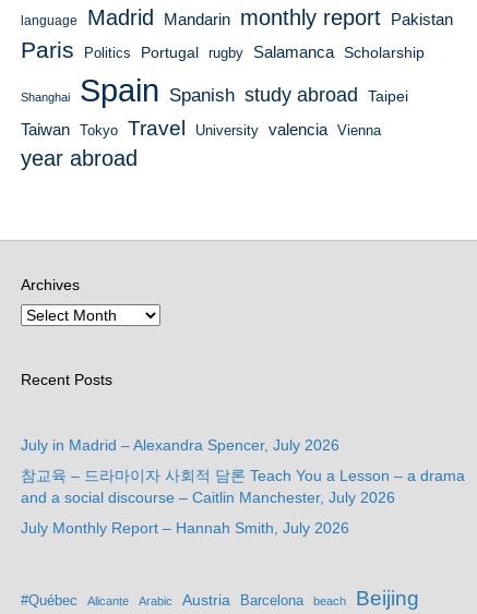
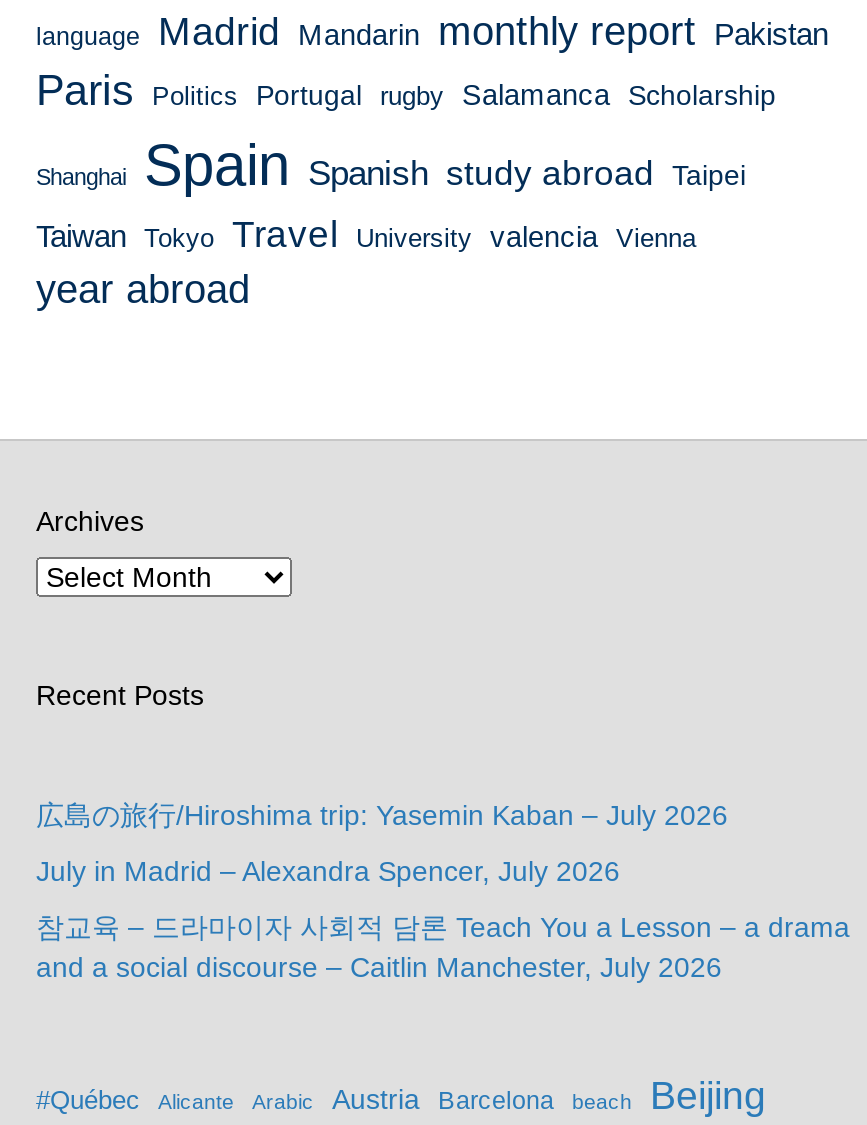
none -> [36,800,728,832] 広島の旅行/Hiroshima trip: Yasemin Kaban – July 2026
moved [21,437,465,506] -> [36,856,850,984]: July in Madrid – Alexandra Spencer, July 2026 | 참교육 – 드라마이자 사회적 담론 Teach You a Lesson – a drama | and a social discourse – Caitlin Manchester, July 2026
[21,519,349,537] July Monthly Report – Hannah Smith, July 2026 -> none

